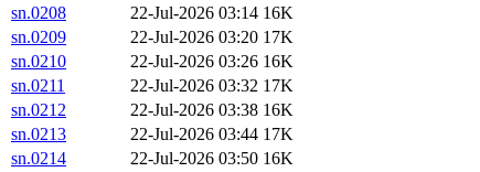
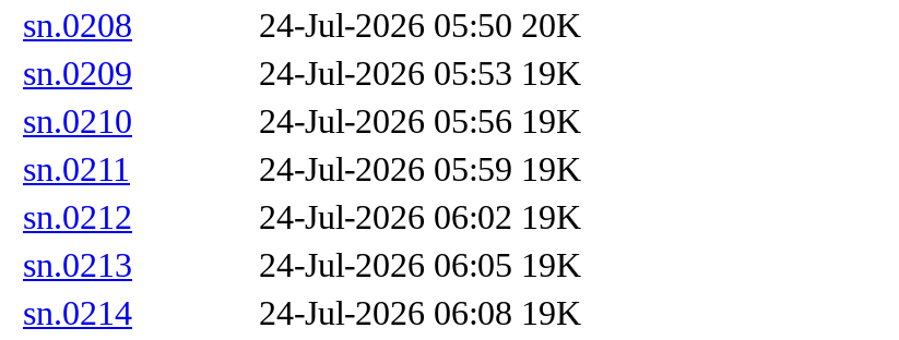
[130,4,294,22] 22-Jul-2026 03:14 16K -> [259,7,582,44] 24-Jul-2026 05:50 20K
[130,28,294,47] 22-Jul-2026 03:20 17K -> [259,55,582,92] 24-Jul-2026 05:53 19K
[130,52,294,71] 22-Jul-2026 03:26 16K -> [259,103,582,140] 24-Jul-2026 05:56 19K
[130,77,294,95] 22-Jul-2026 03:32 17K -> [259,151,582,188] 24-Jul-2026 05:59 19K
[130,101,294,120] 22-Jul-2026 03:38 16K -> [259,199,582,236] 24-Jul-2026 06:02 19K
[130,125,294,144] 22-Jul-2026 03:44 17K -> [259,247,582,284] 24-Jul-2026 06:05 19K
[130,149,294,168] 22-Jul-2026 03:50 16K -> [259,295,582,332] 24-Jul-2026 06:08 19K

